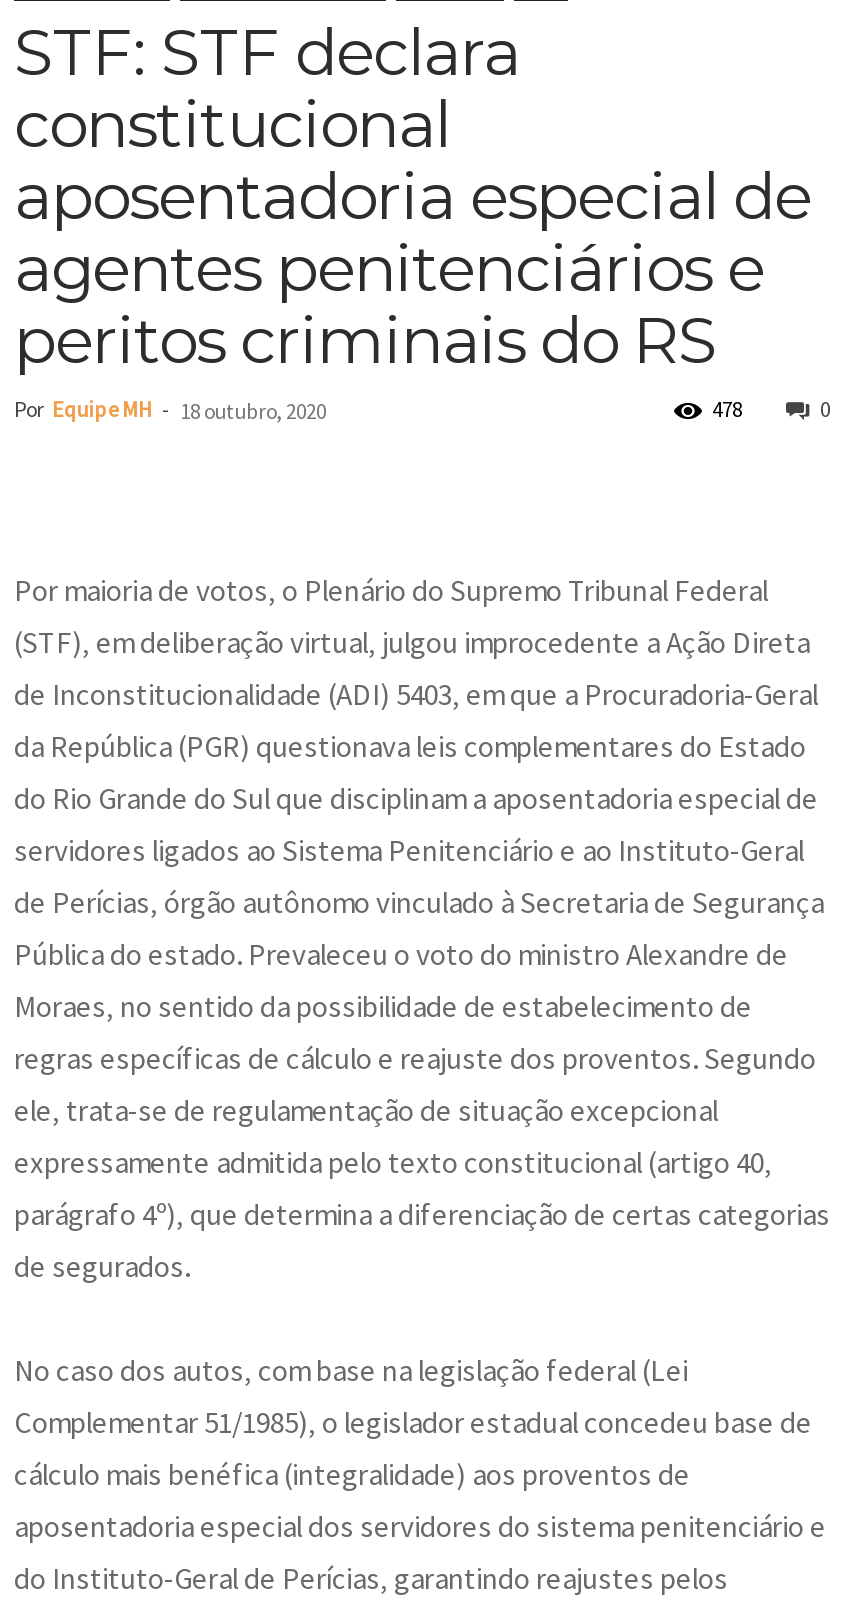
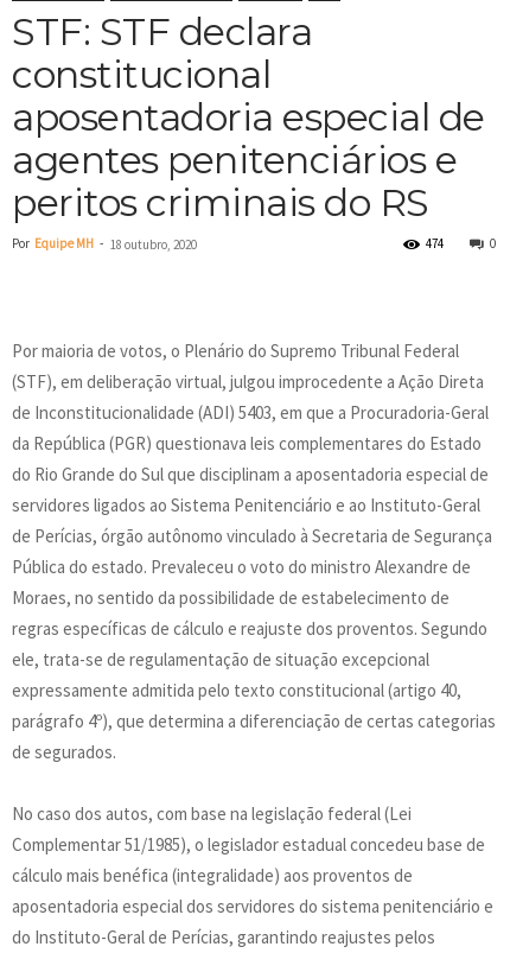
[712,396,742,424] 478 -> [426,235,444,252] 474

